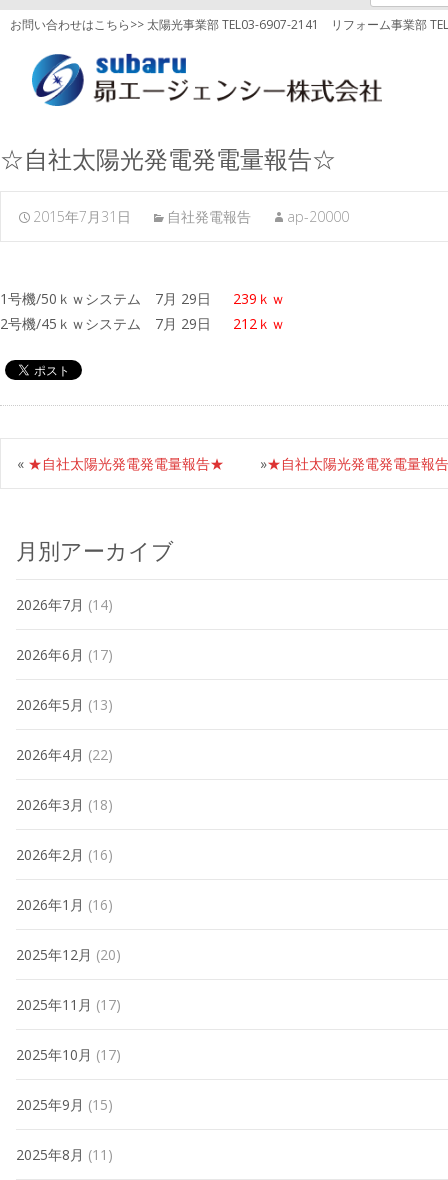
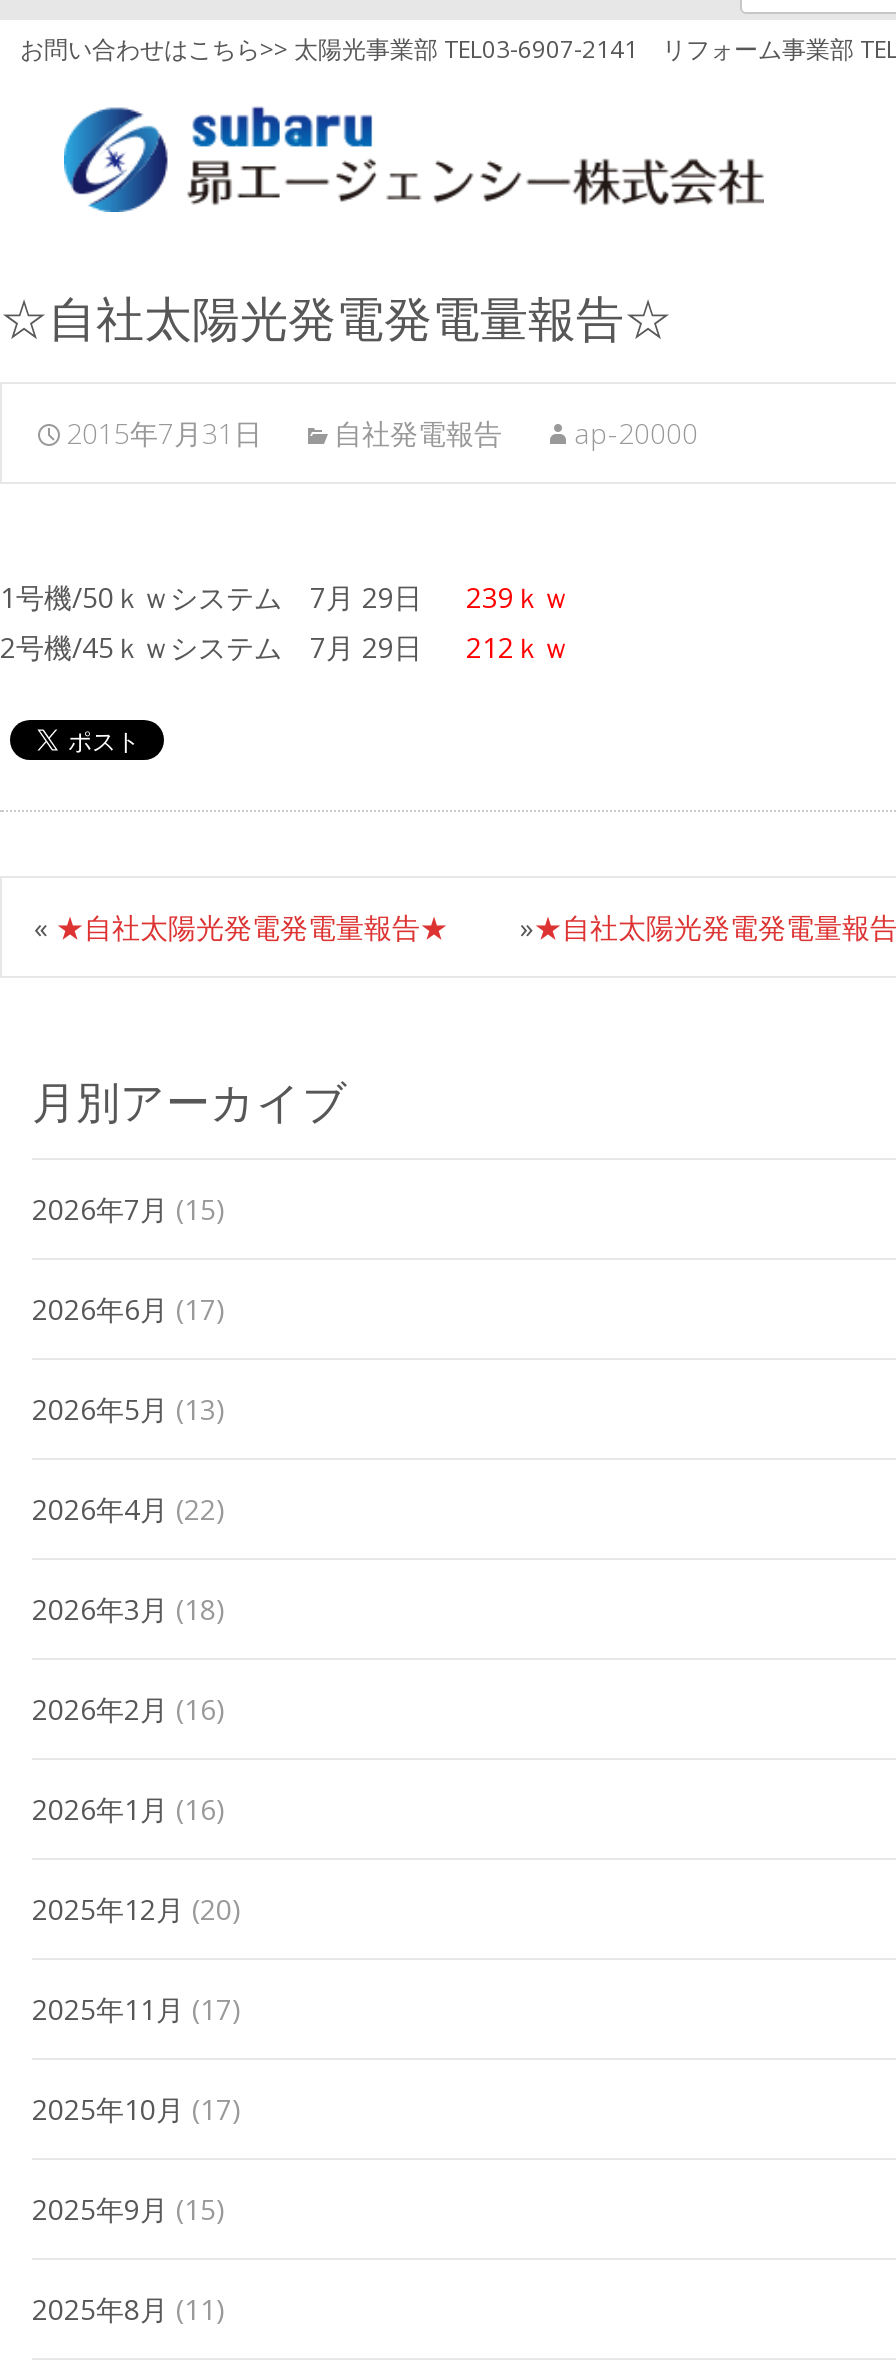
[16,595,113,614] 2026年7月(14) -> [32,1190,226,1228] 2026年7月(15)

